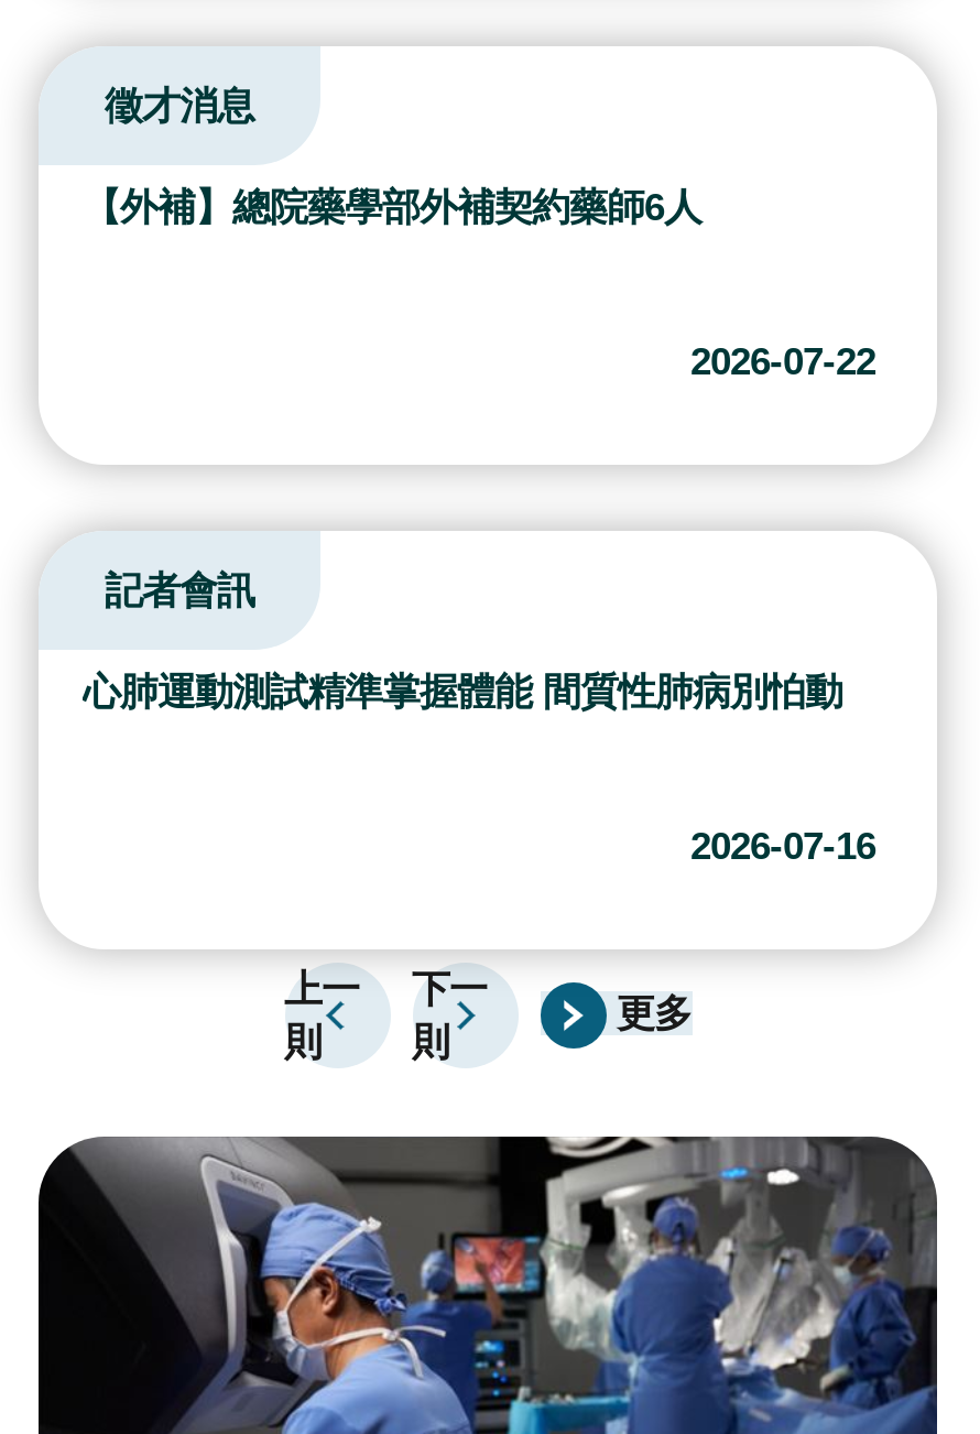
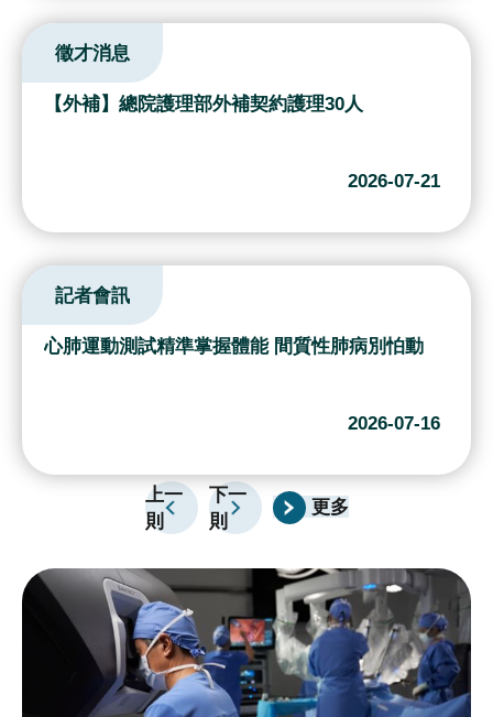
[83,186,701,230] 【外補】總院藥學部外補契約藥師6人 -> [44,93,363,115] 【外補】總院護理部外補契約護理30人
[690,340,875,384] 2026-07-22 -> [348,170,440,192] 2026-07-21

